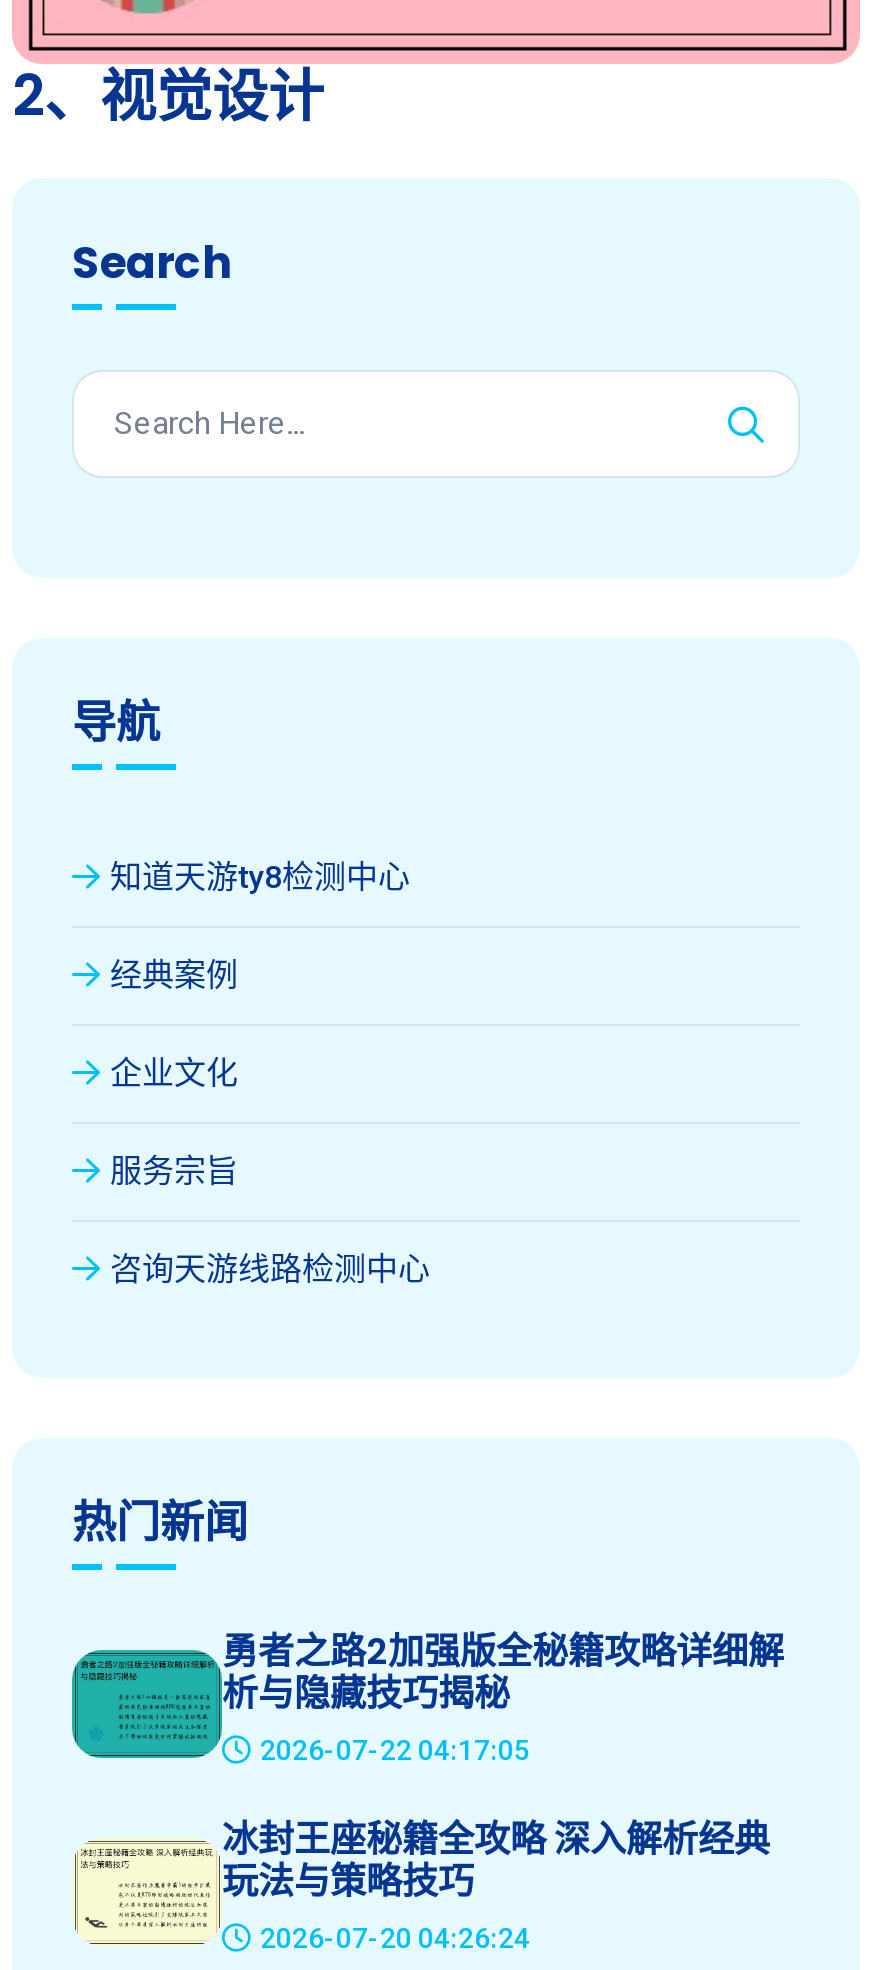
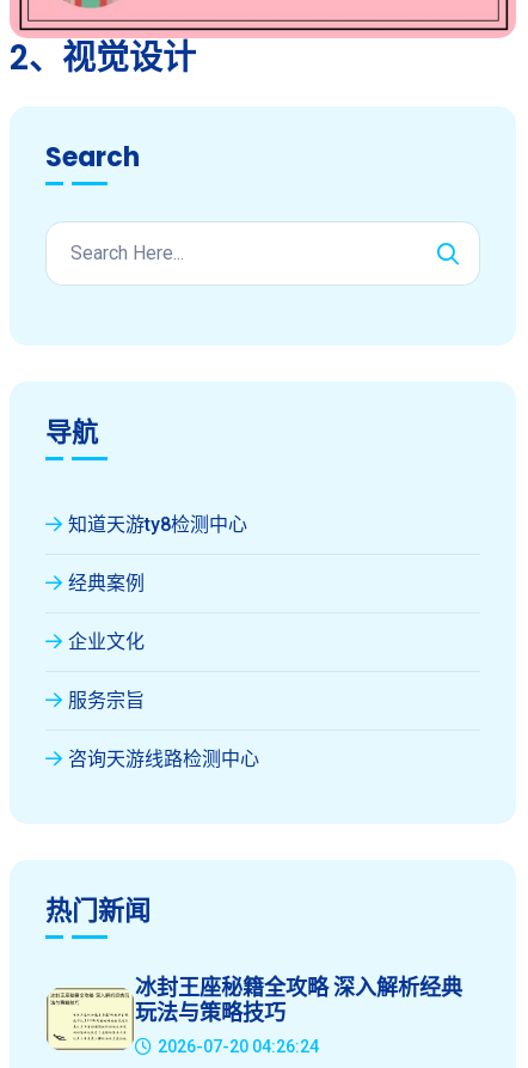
[70,1626,784,1766] [image] | 勇者之路2加强版全秘籍攻略详细解 | 析与隐藏技巧揭秘 | 2026-07-22 04:17:05 -> none

